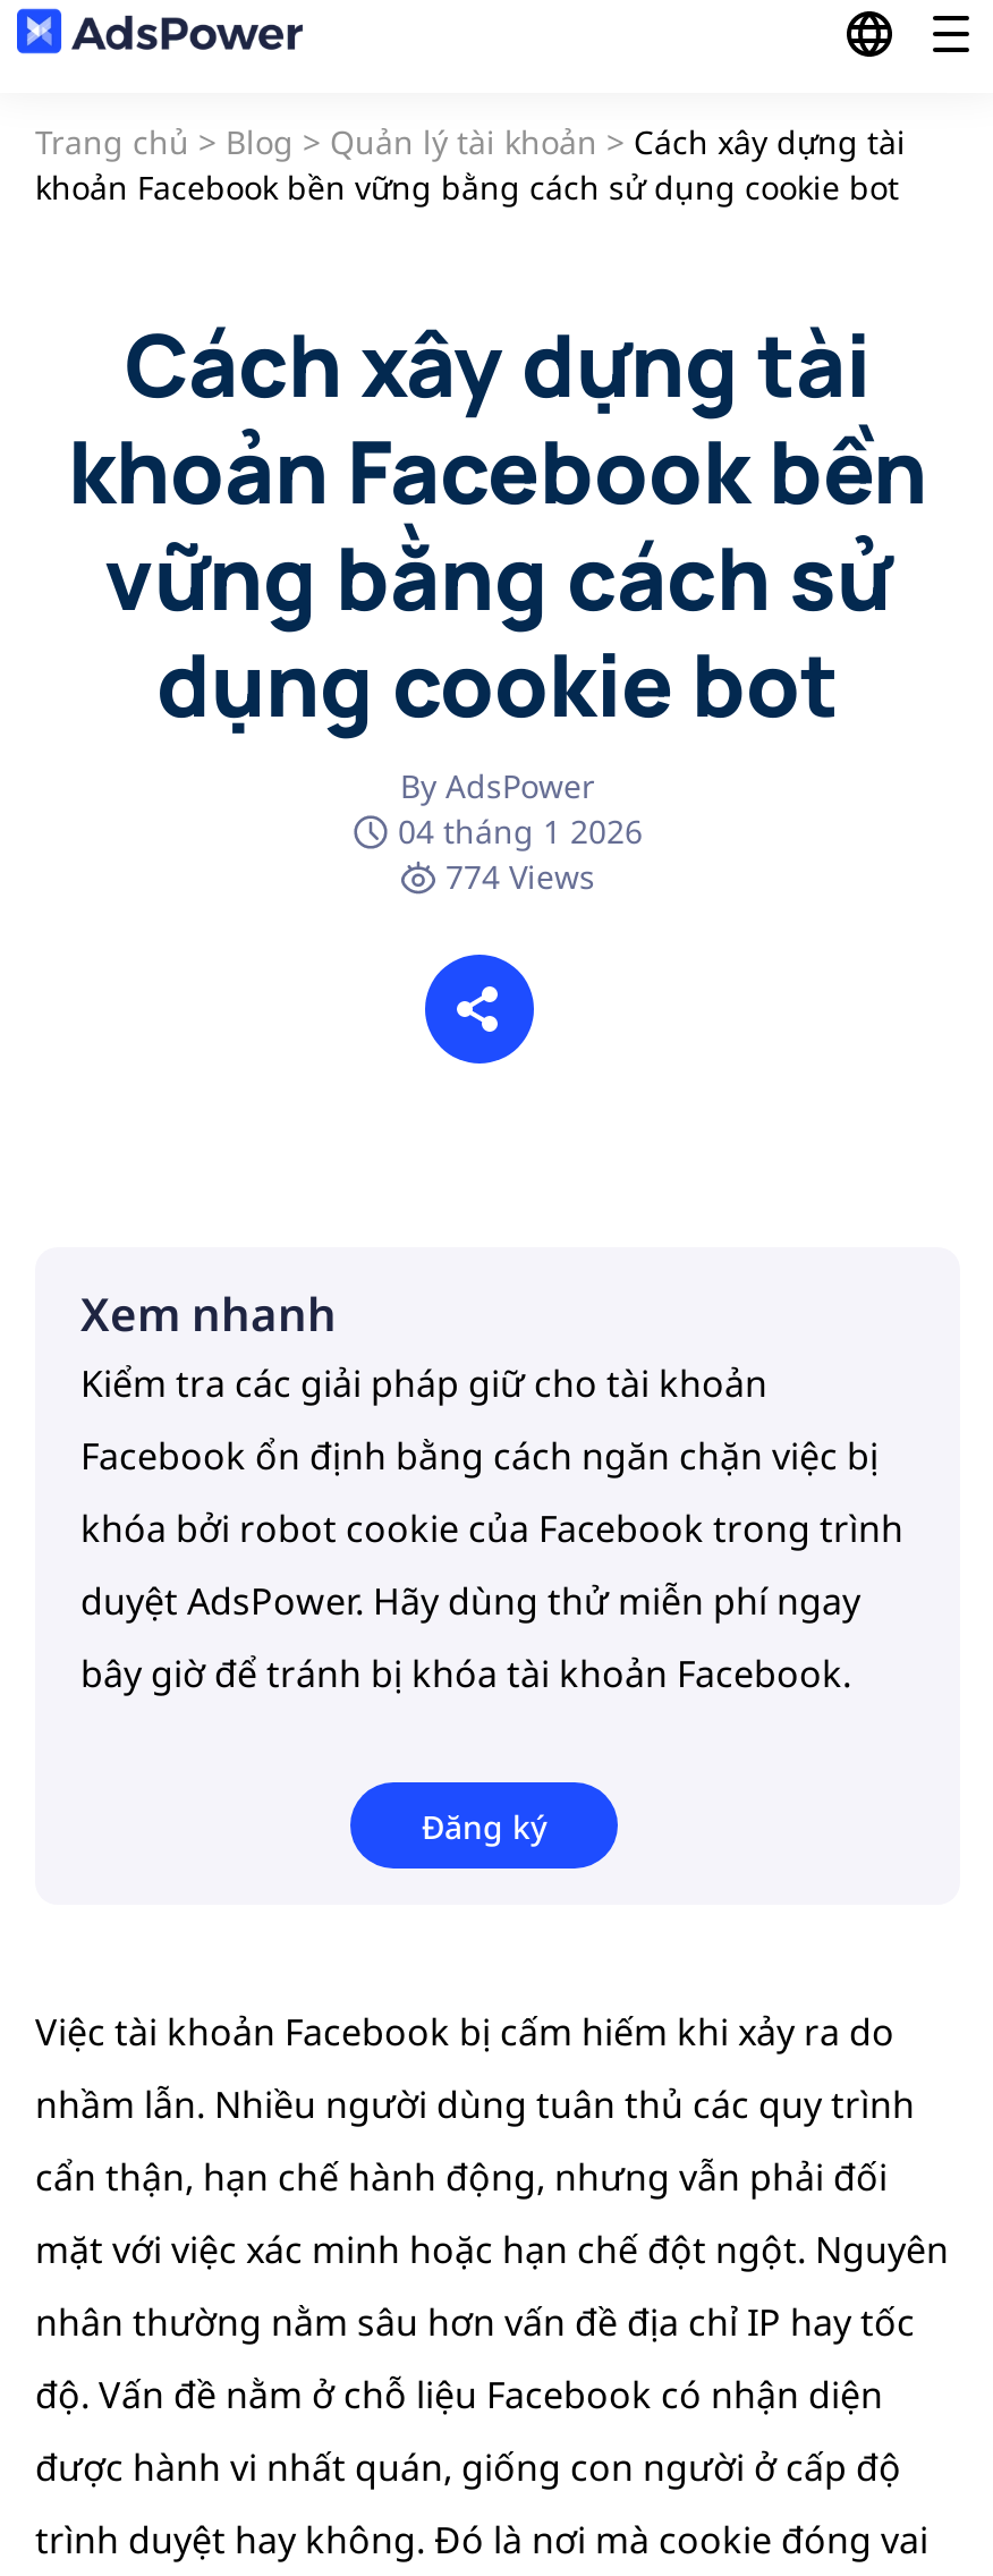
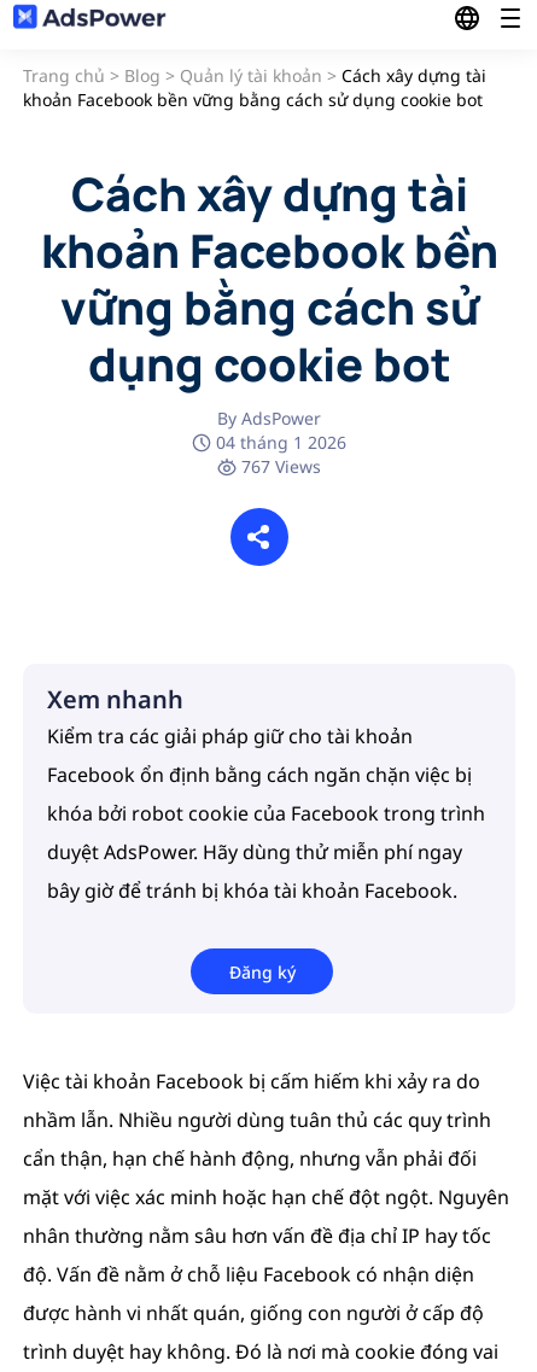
[445,855,595,898] 774 Views -> [241,455,321,478] 767 Views

